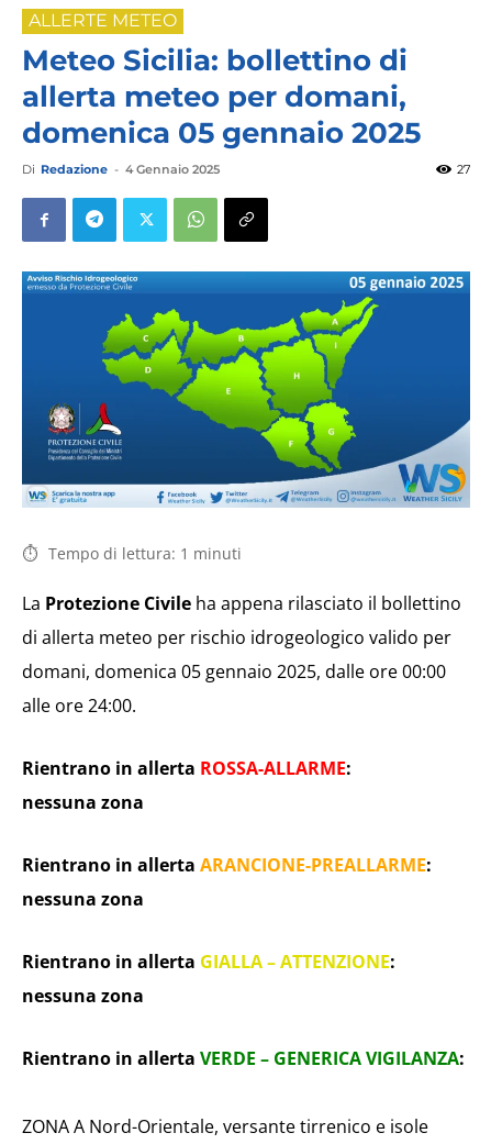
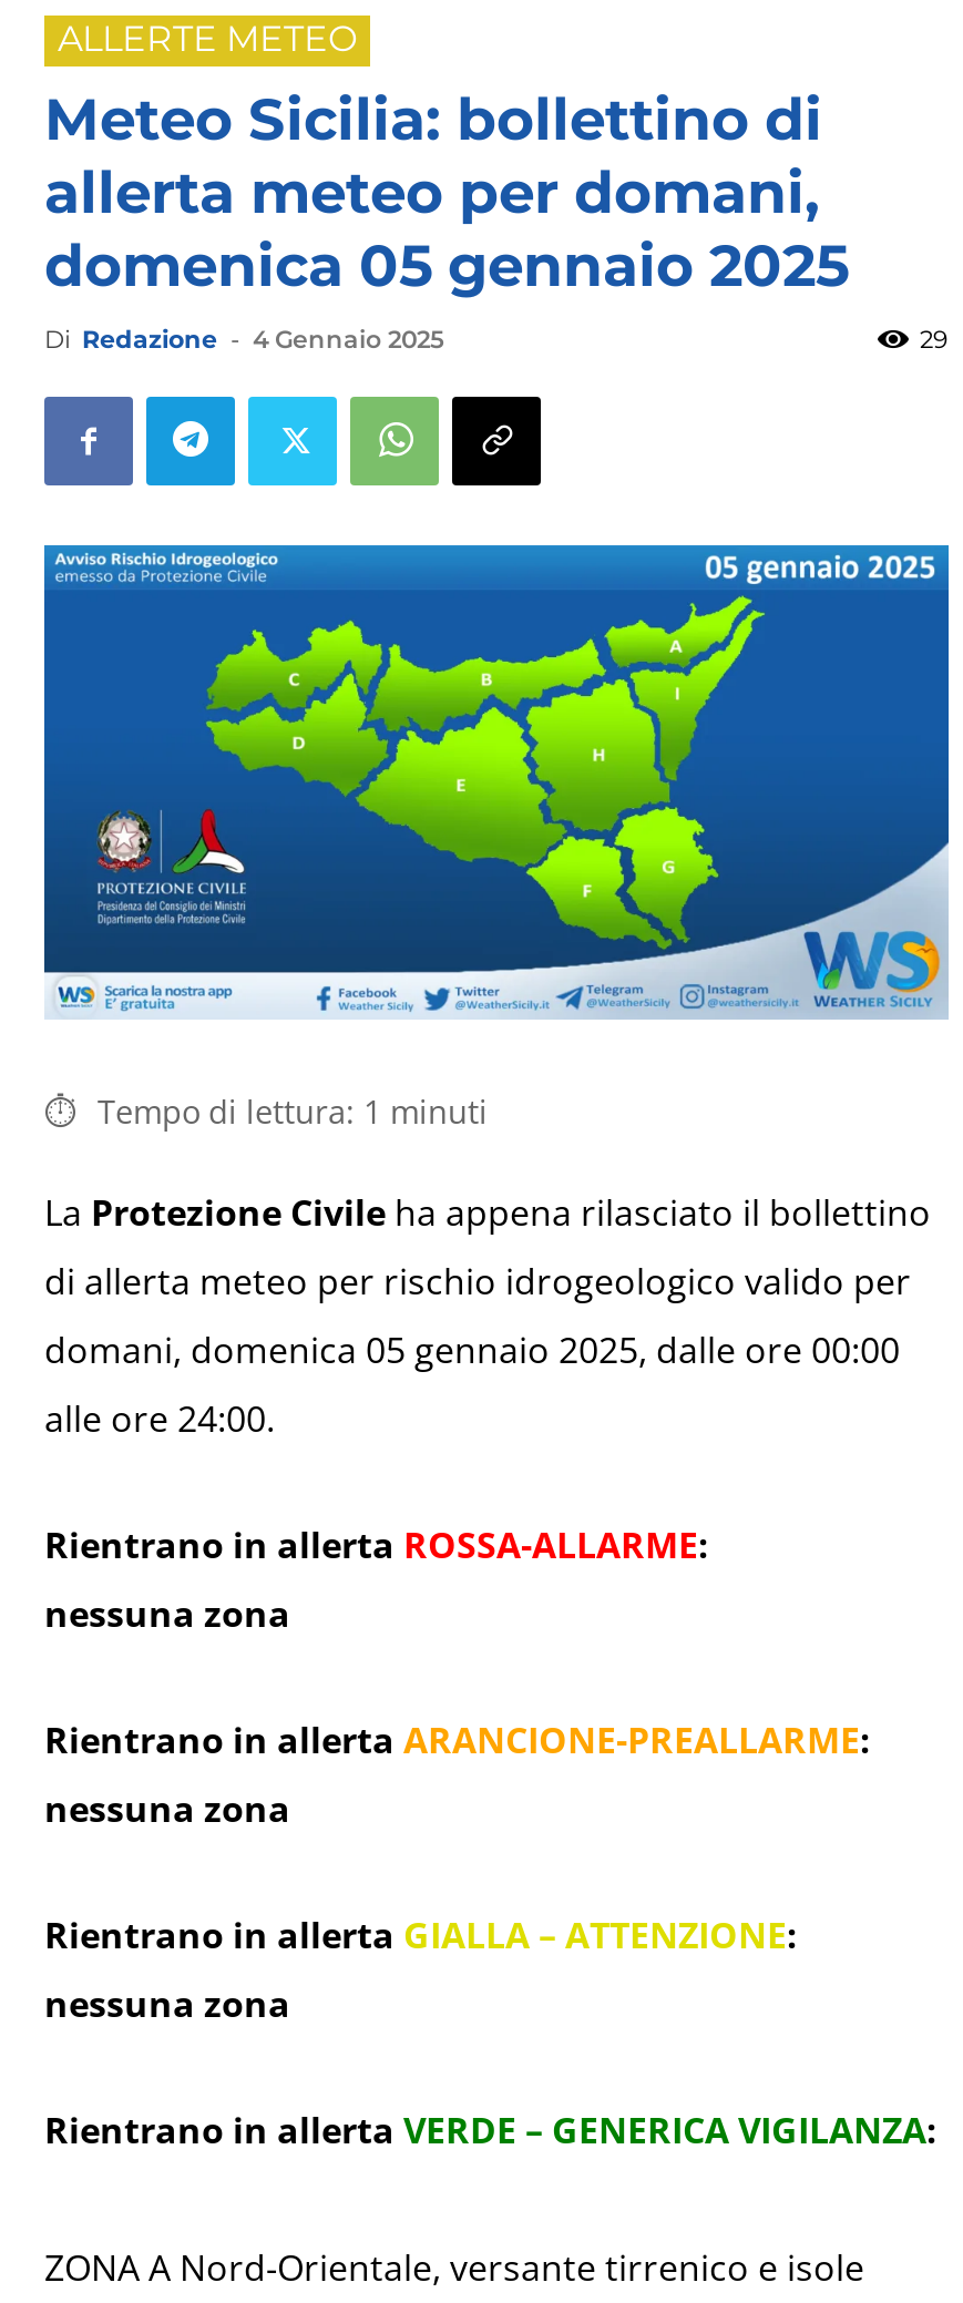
[457,162,470,177] 27 -> [920,324,949,355] 29

